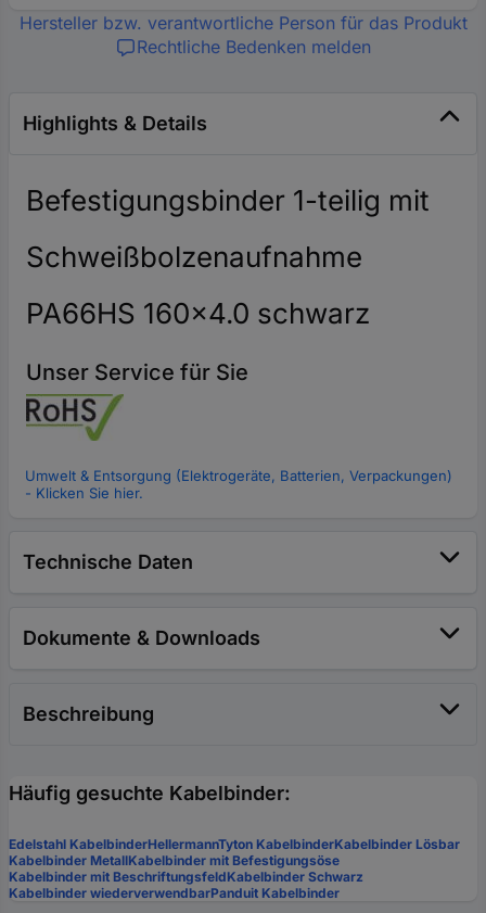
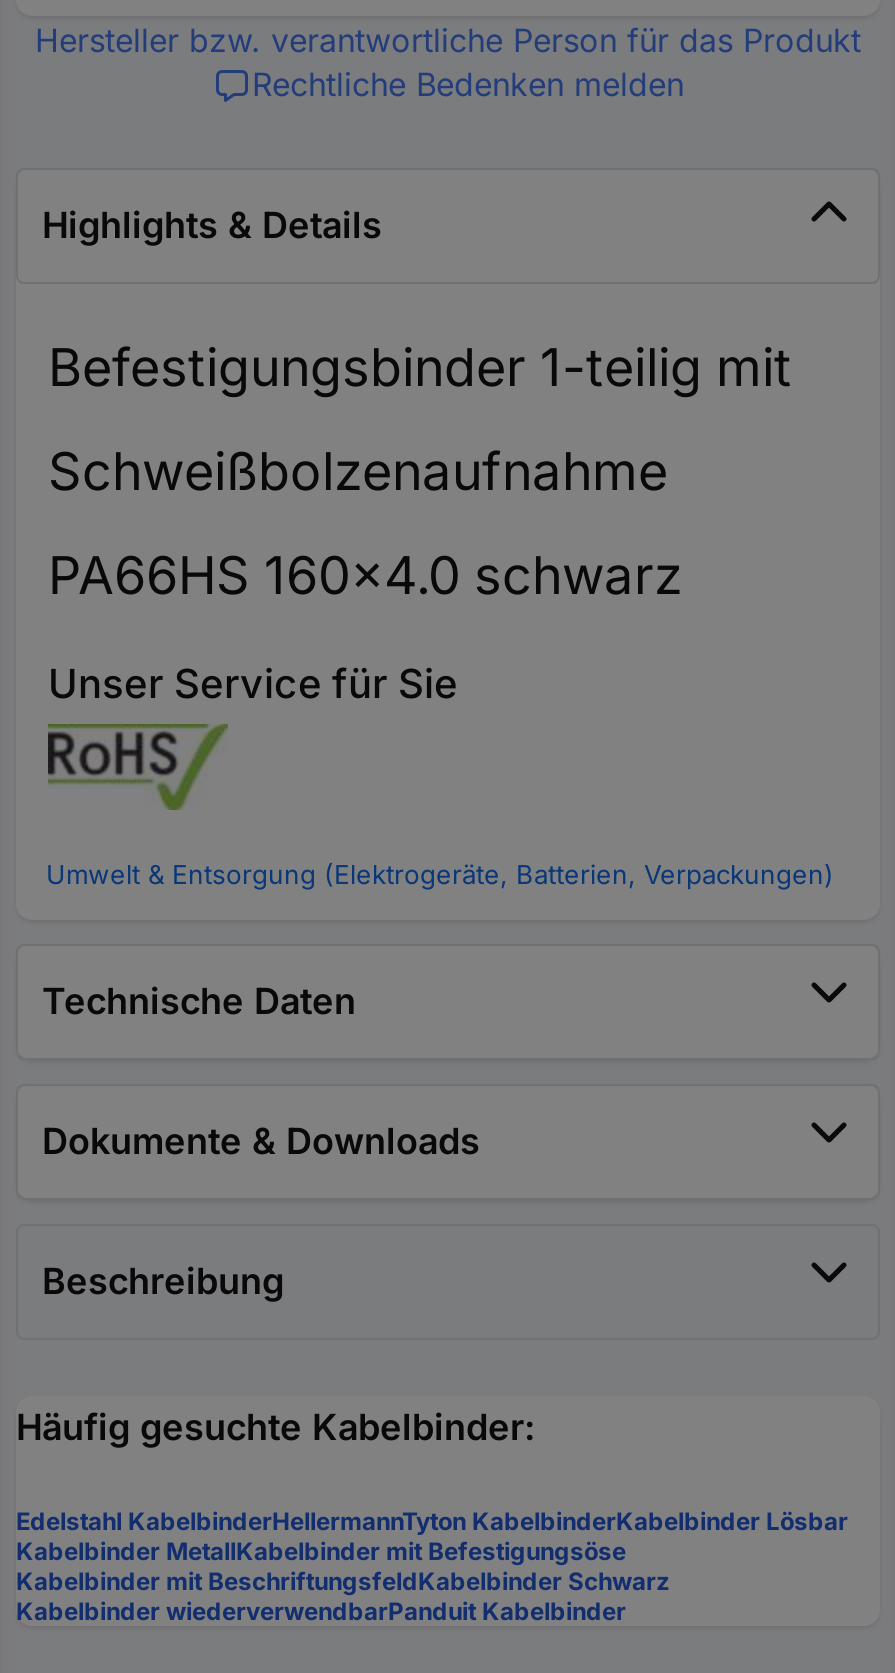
[25,484,143,502] - Klicken Sie hier. -> none

